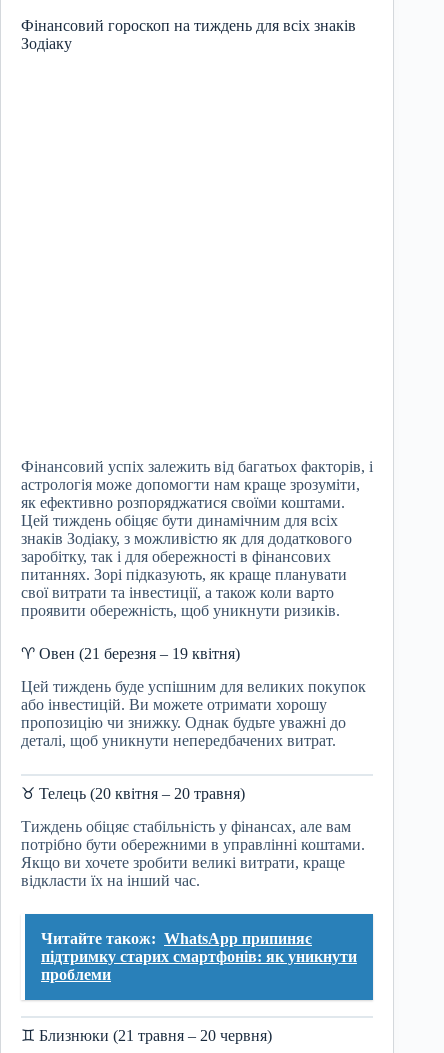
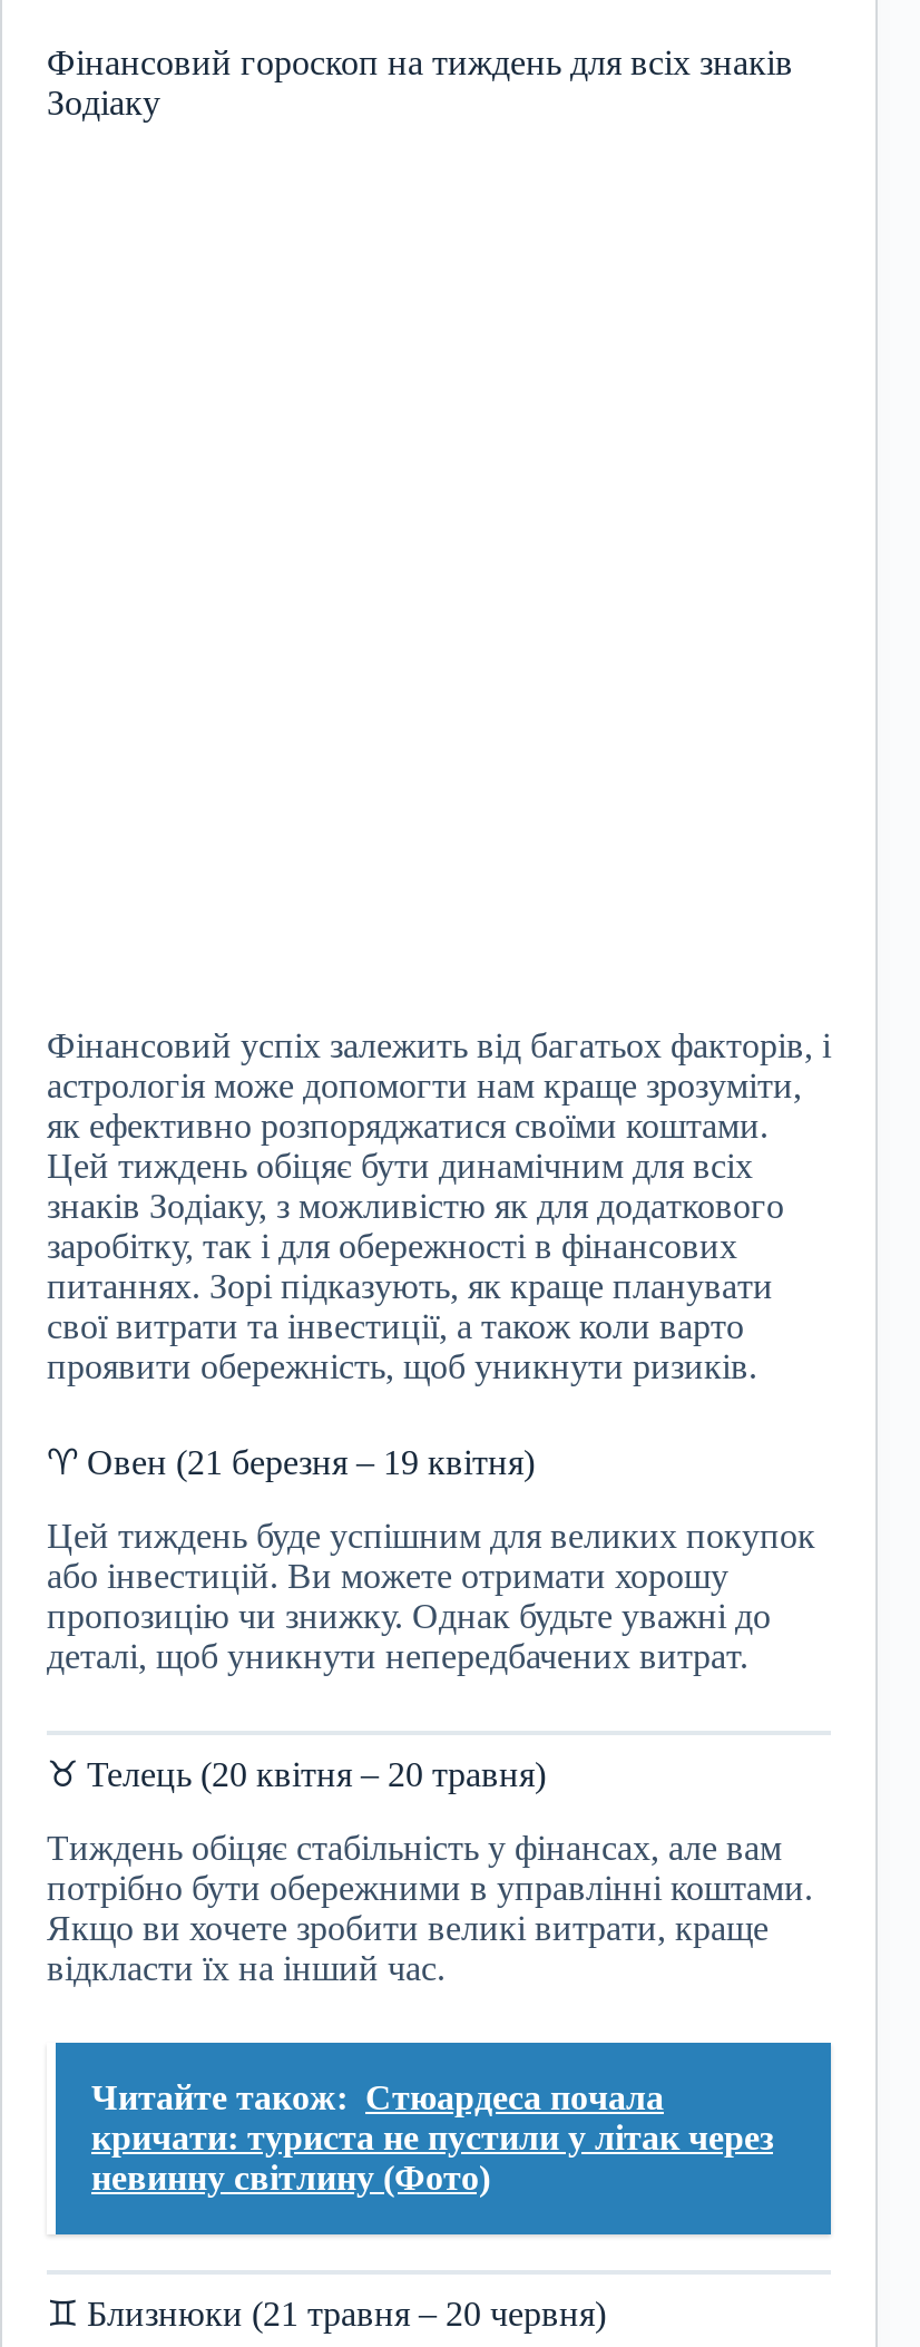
[41,930,357,983] Читайте також: WhatsApp припиняє | підтримку старих смартфонів: як уникнути | проблеми -> [91,2078,773,2196] Читайте також: Стюардеса почала | кричати: туриста не пустили у літак через | невинну світлину (Фото)

